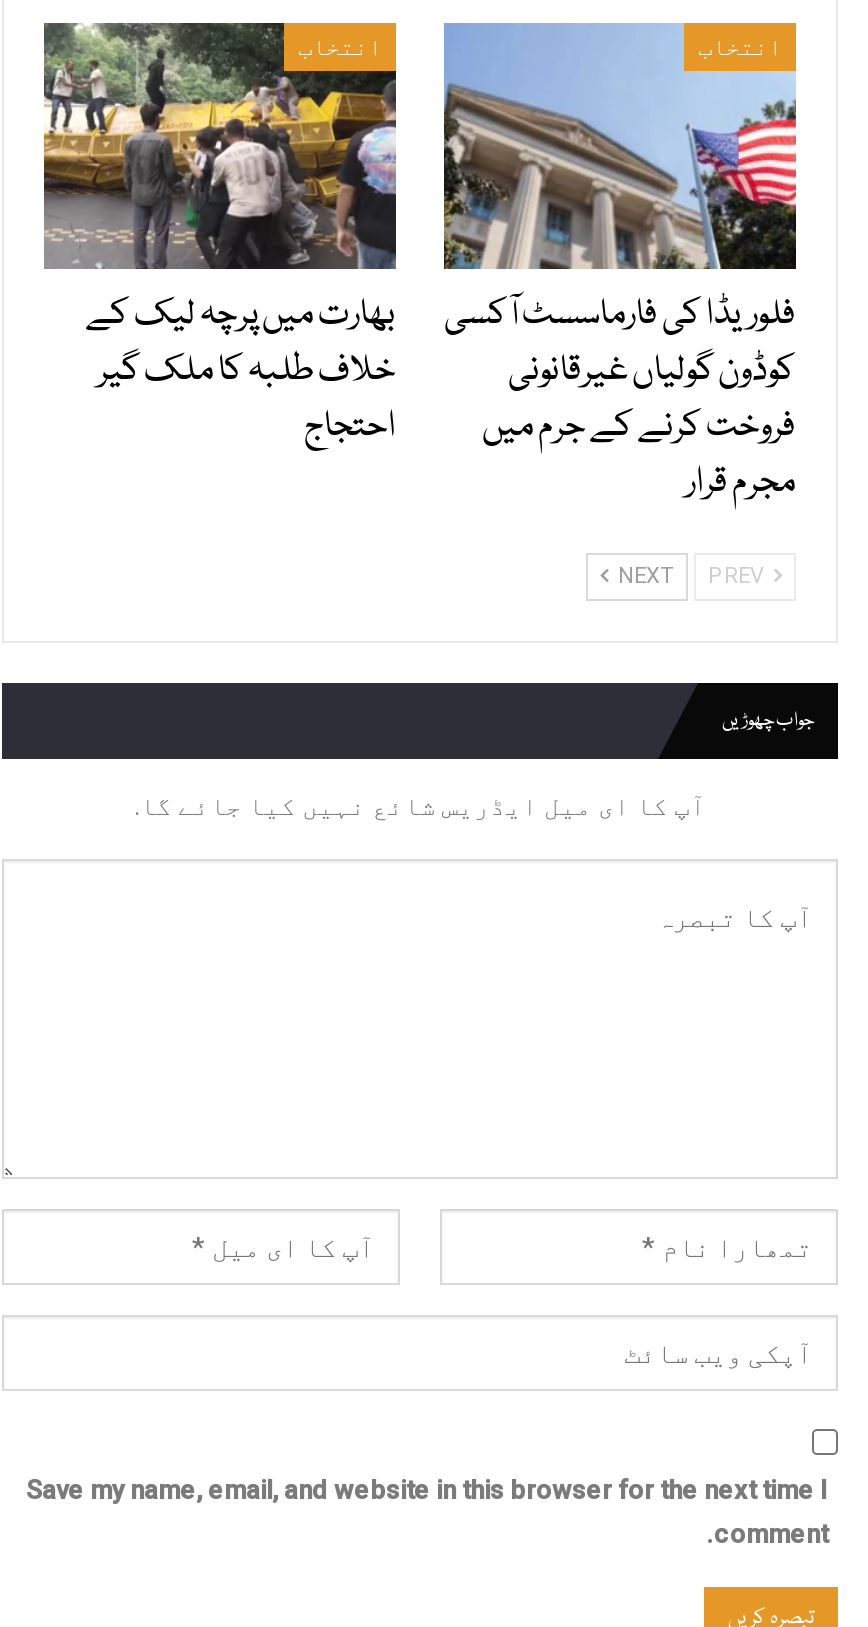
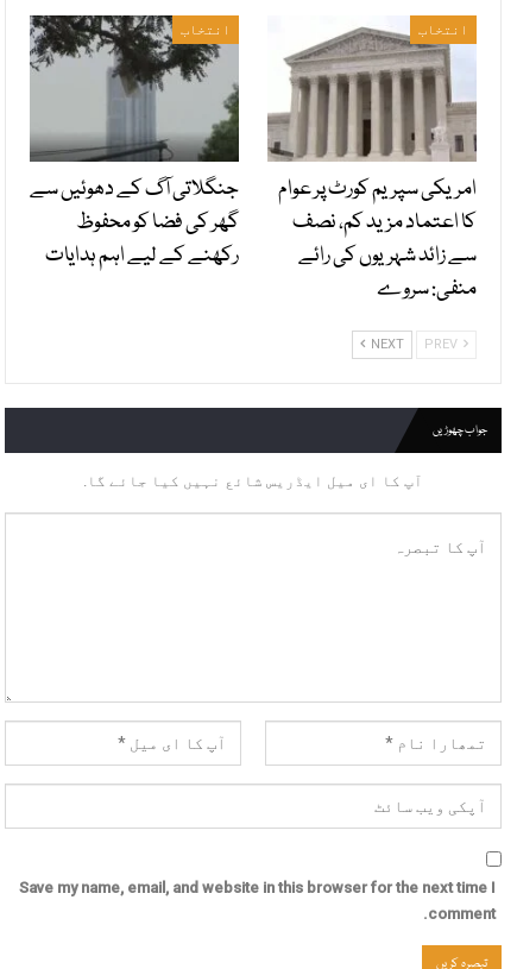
[44,23,398,456] [image] | بھارت میں پرچہ لیک کے | خلاف طلبہ کا ملک گیر | احتجاج -> [30,14,240,273] [image] | جنگلاتی آگ کے دھوئیں سے | گھر کی فضا کو محفوظ | رکھنے کے لیے اہم ہدایات
[442,21,798,512] [image] | فلوریڈا کی فارماسسٹ آکسی | کوڈون گولیاں غیرقانونی | فروخت کرنے کے جرم میں | مجرم قرار -> [267,15,477,306] [image] | امریکی سپریم کورٹ پر عوام | کا اعتماد مزید کم، نصف | سے زائد شہریوں کی رائے | منفی: سروے

